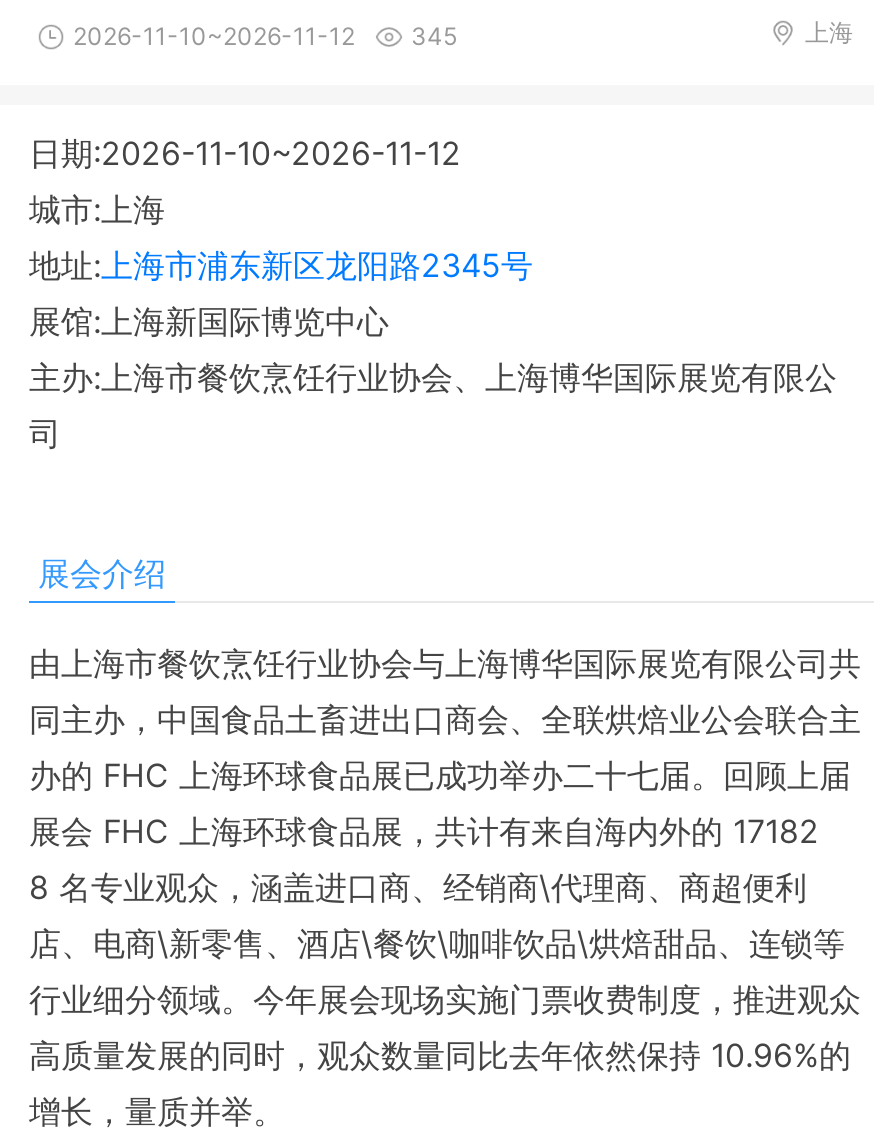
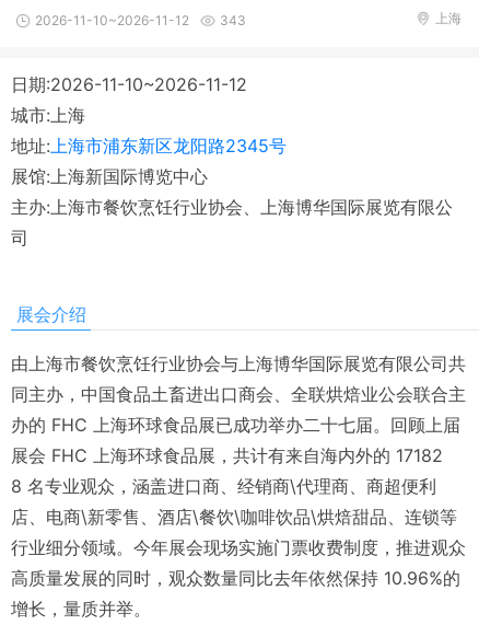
[73,21,457,51] 2026-11-10~2026-11-12 345 -> [35,12,246,28] 2026-11-10~2026-11-12 343

